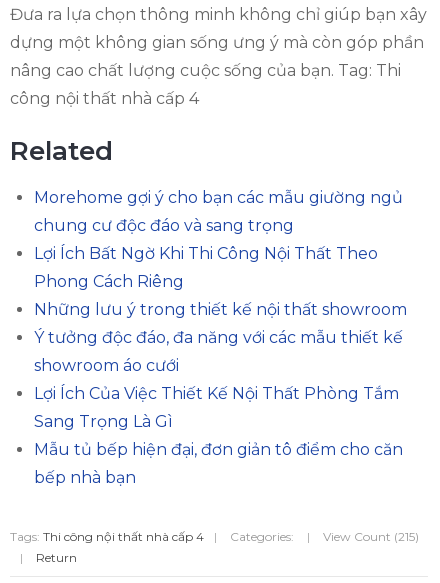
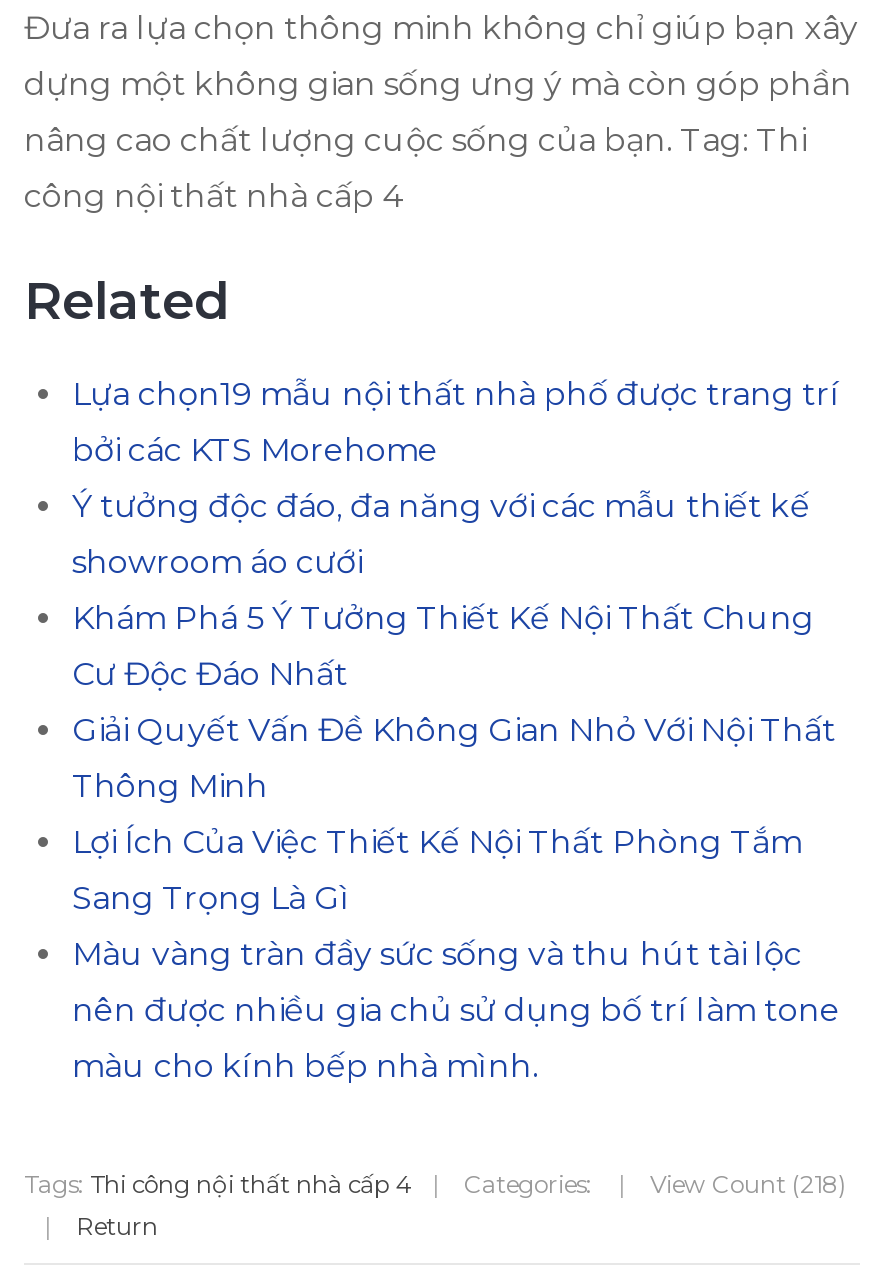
[34,188,407,319] Morehome gợi ý cho bạn các mẫu giường ngủ | chung cư độc đáo và sang trọng | Lợi Ích Bất Ngờ Khi Thi Công Nội Thất Theo | Phong Cách Riêng | Những lưu ý trong thiết kế nội thất showroom -> [72,375,840,469] Lựa chọn19 mẫu nội thất nhà phố được trang trí | bởi các KTS Morehome
moved [34,328,403,375] -> [72,487,810,581]: Ý tưởng độc đáo, đa năng với các mẫu thiết kế | showroom áo cưới
none -> [72,599,836,805] Khám Phá 5 Ý Tưởng Thiết Kế Nội Thất Chung | Cư Độc Đáo Nhất | Giải Quyết Vấn Đề Không Gian Nhỏ Với Nội Thất | Thông Minh
[34,440,403,487] Mẫu tủ bếp hiện đại, đơn giản tô điểm cho căn | bếp nhà bạn -> [72,935,840,1085] Màu vàng tràn đầy sức sống và thu hút tài lộc | nên được nhiều gia chủ sử dụng bố trí làm tone | màu cho kính bếp nhà mình.
[320,529,419,544] View Count (215) -> [644,1169,846,1199] View Count (218)

